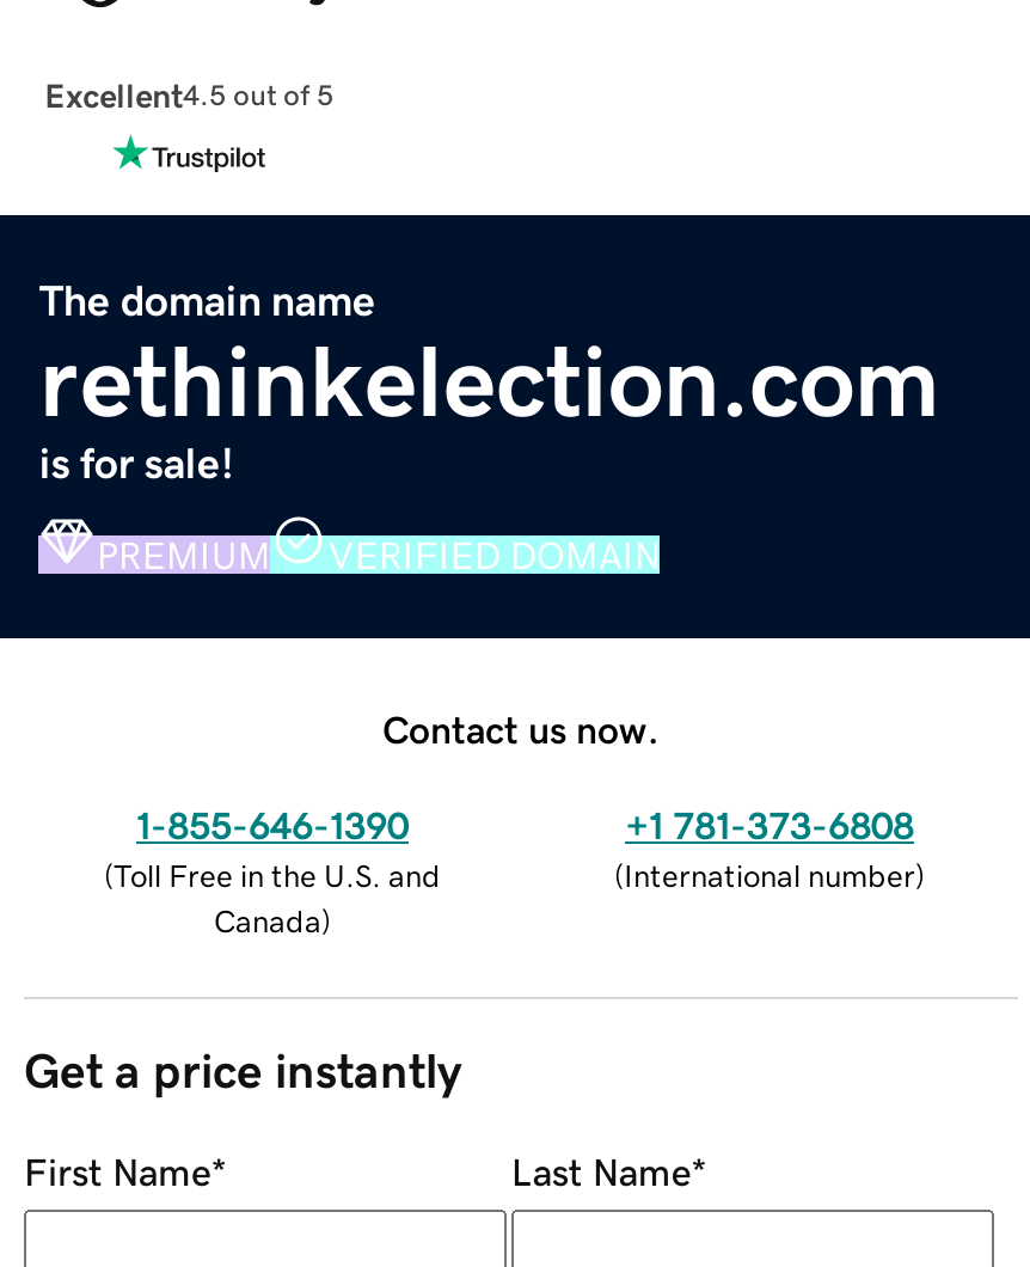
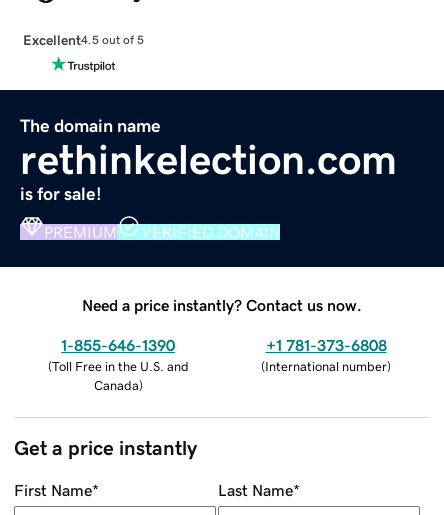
[382,709,660,747] Contact us now. -> [82,297,362,313] Need a price instantly? Contact us now.

